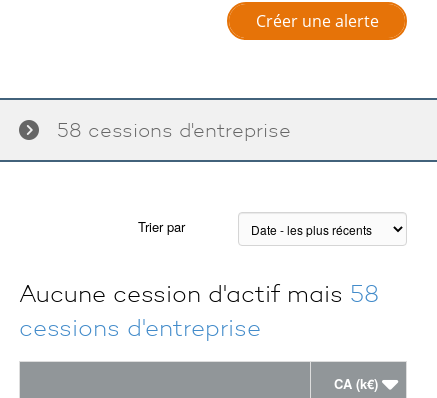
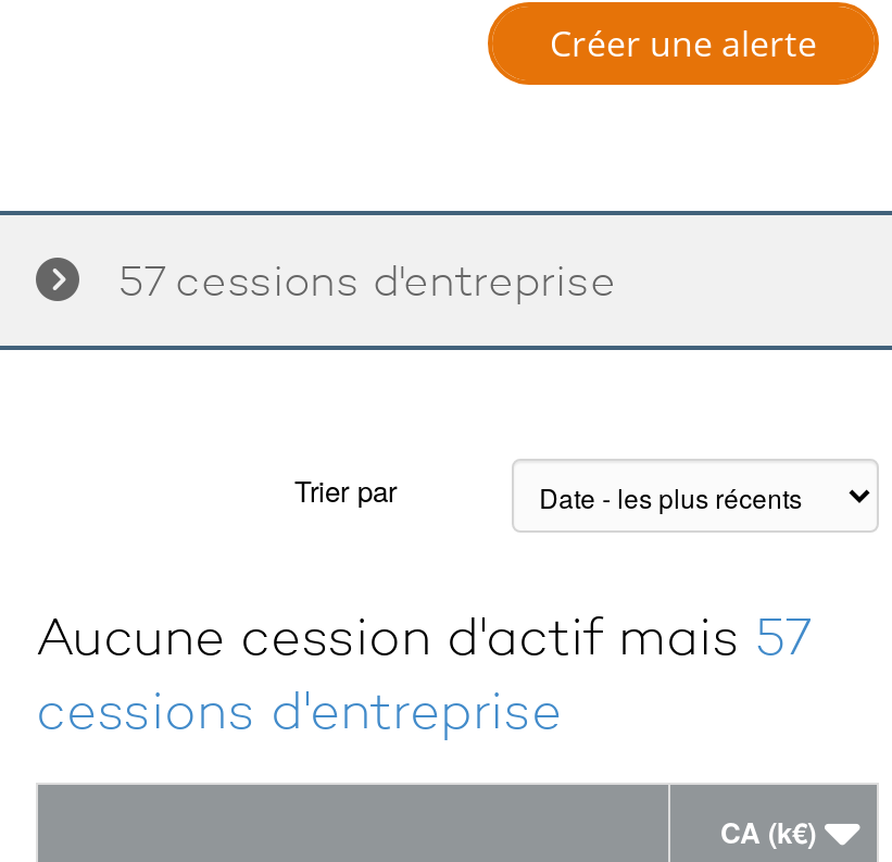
[39,117,291,143] 58 cessions d'entreprise -> [79,252,616,309] 57 cessions d'entreprise
[19,278,379,309] Aucune cession d'actif mais 58 -> [36,602,807,670] Aucune cession d'actif mais 57

